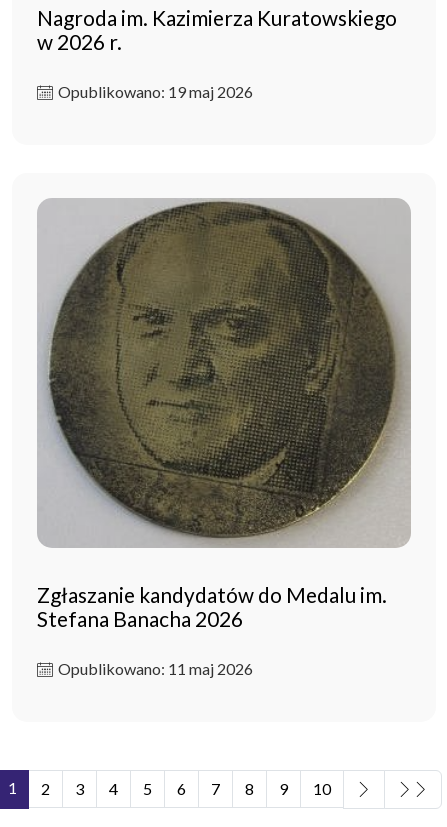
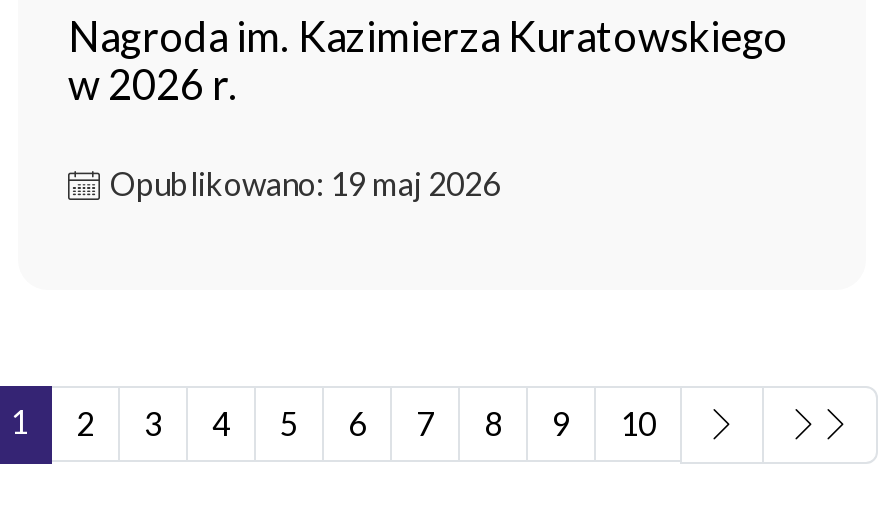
[37,198,412,678] [image] | Zgłaszanie kandydatów do Medalu im. | Stefana Banacha 2026 | Opublikowano: 11 maj 2026 -> none

